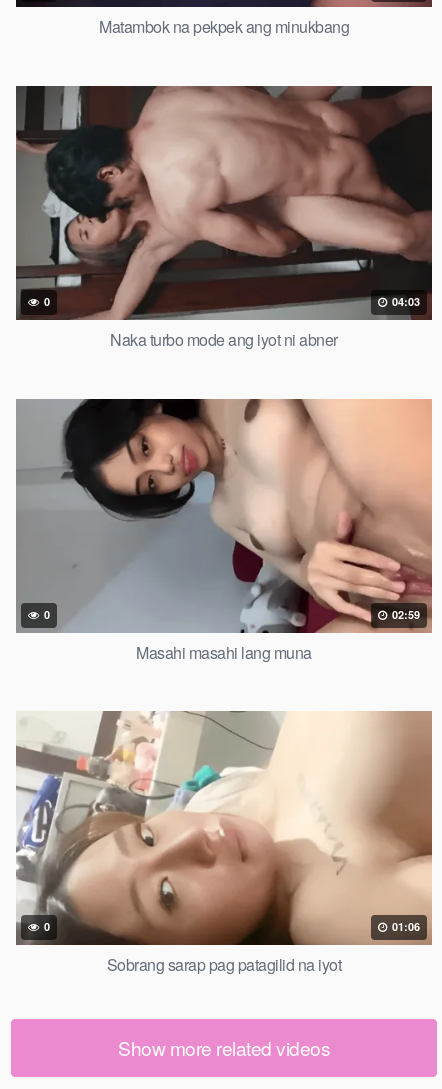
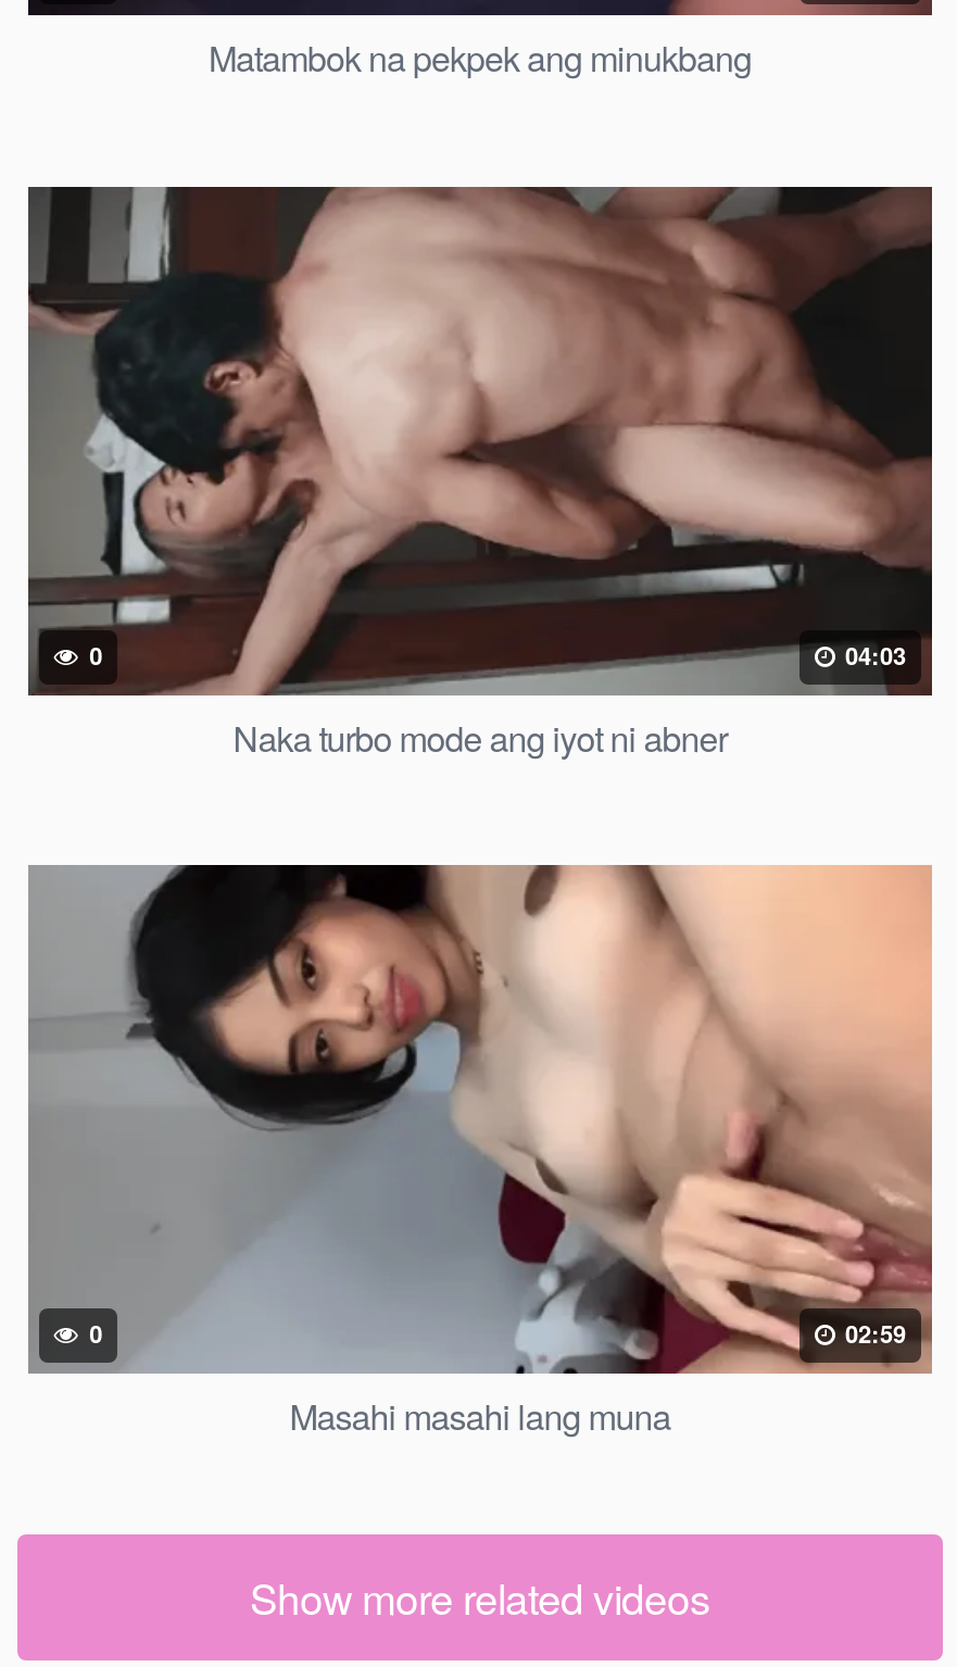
[17,710,432,976] [image] | 0 | 01:06 | Sobrang sarap pag patagilid na iyot -> none

